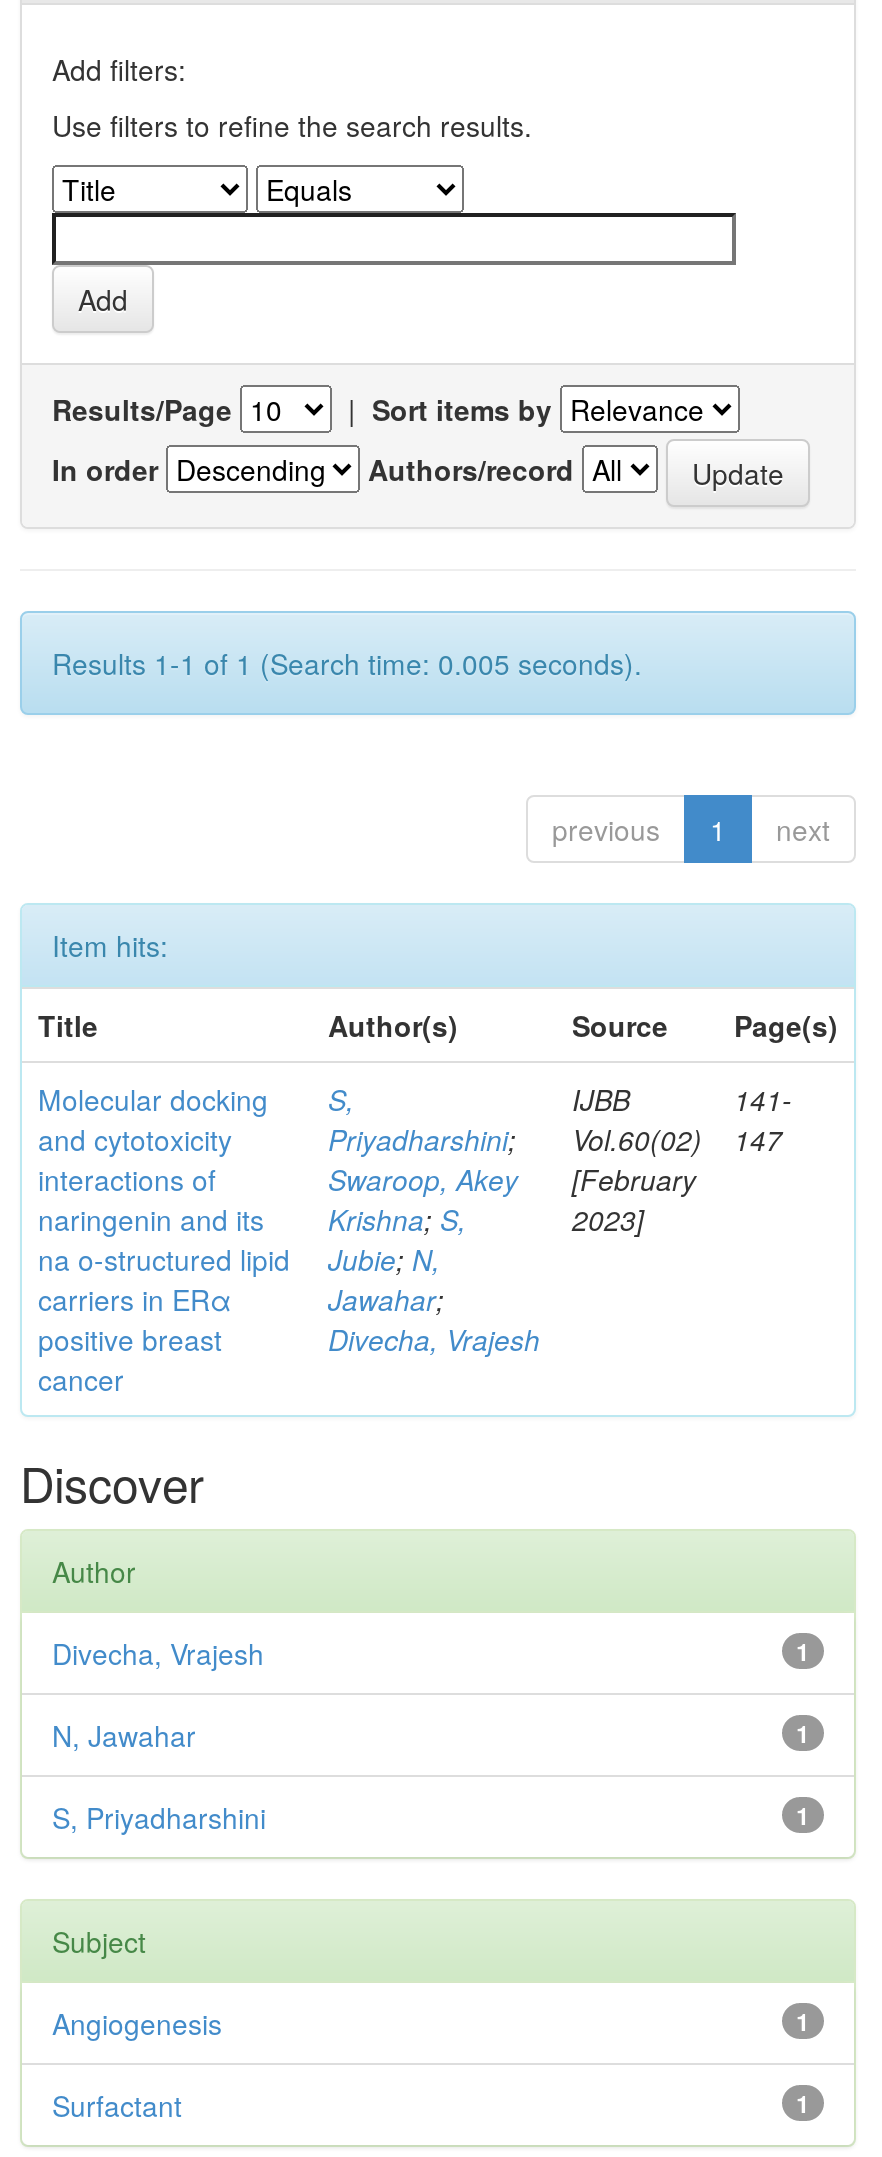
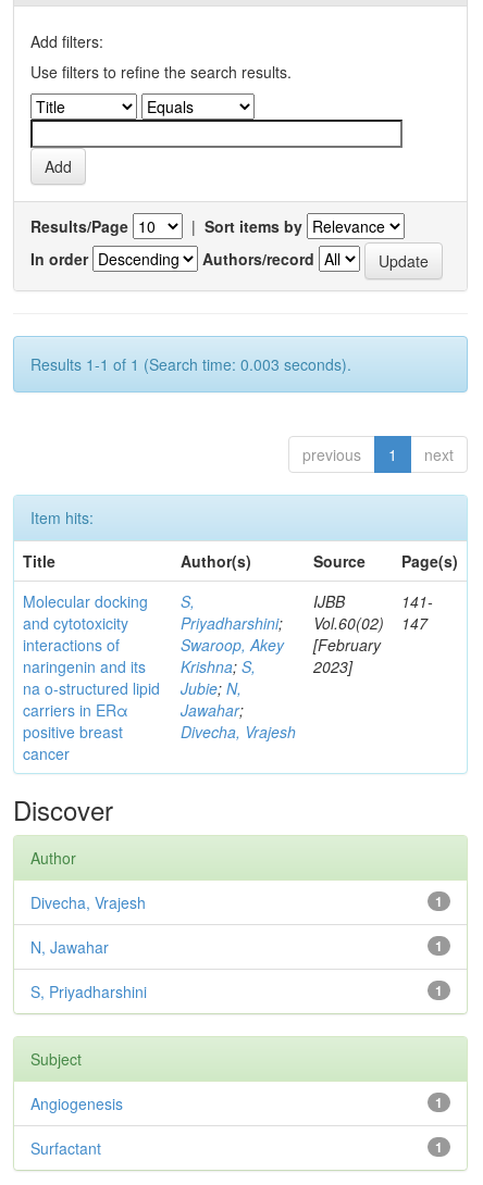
[52,643,642,683] Results 1-1 of 1 (Search time: 0.005 seconds). -> [30,353,351,375] Results 1-1 of 1 (Search time: 0.003 seconds).

